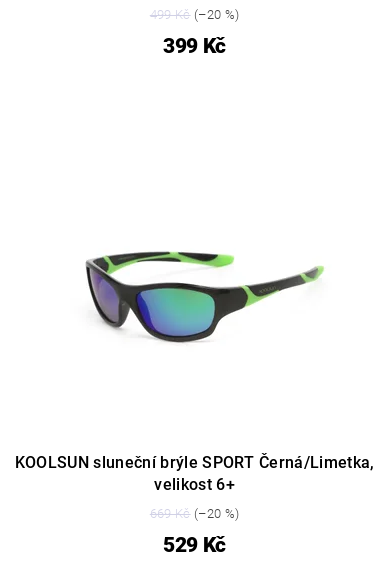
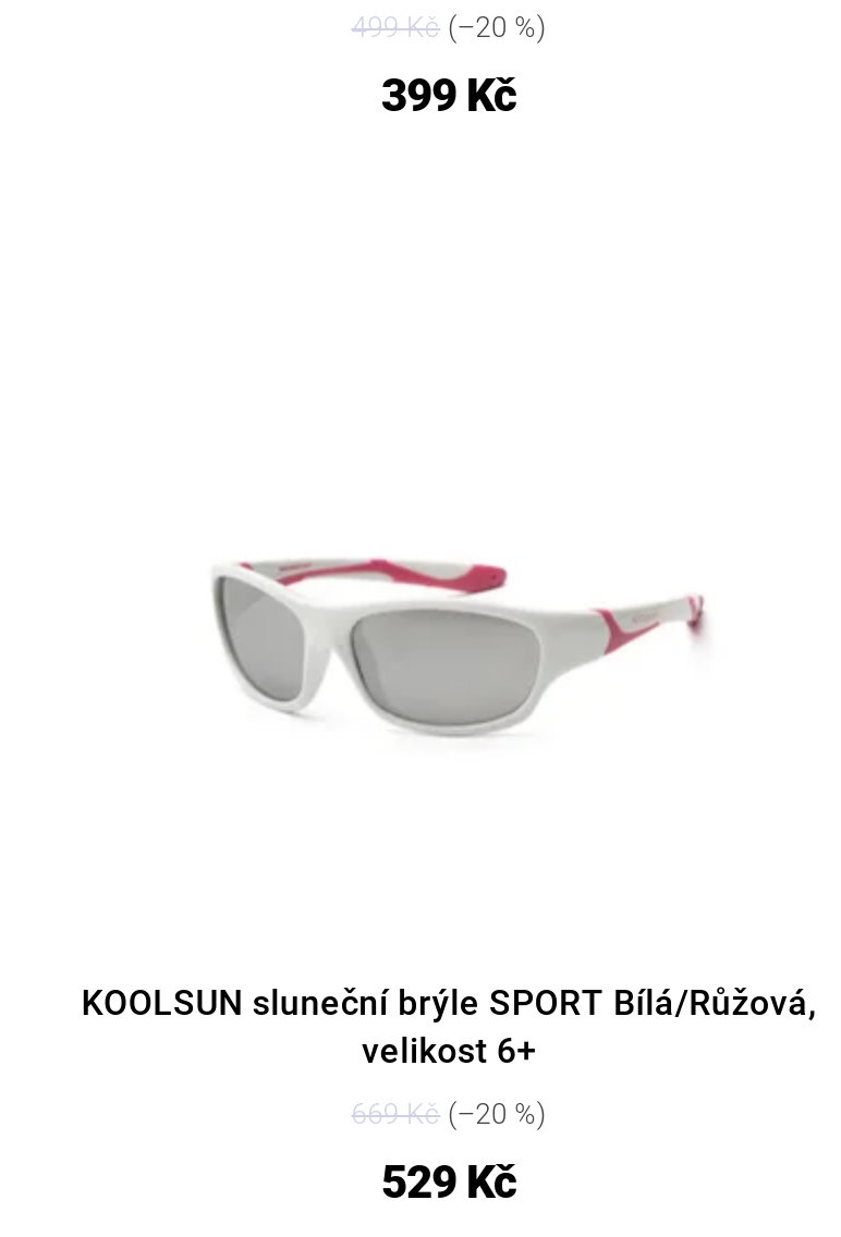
[85,251,325,344] [image] -> [212,541,731,742] [image]
[15,453,375,472] KOOLSUN sluneční brýle SPORT Černá/Limetka, -> [81,981,818,1022] KOOLSUN sluneční brýle SPORT Bílá/Růžová,

